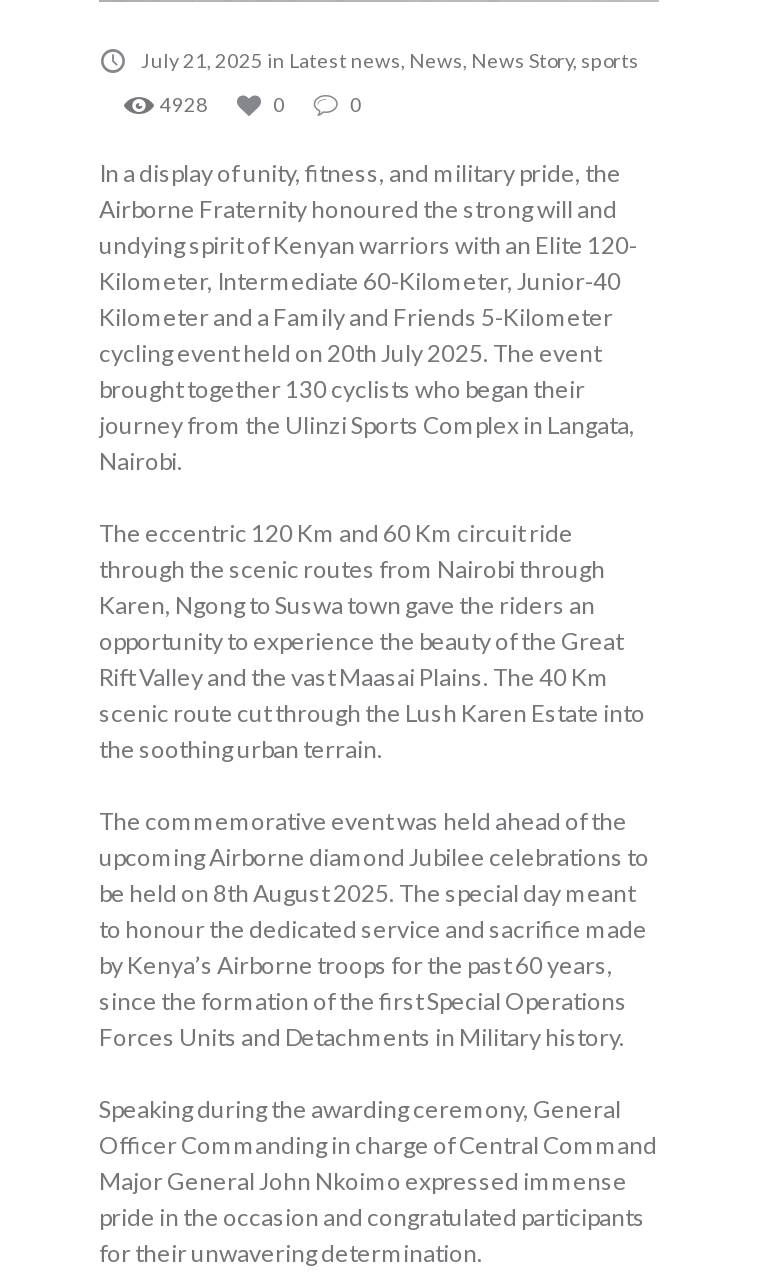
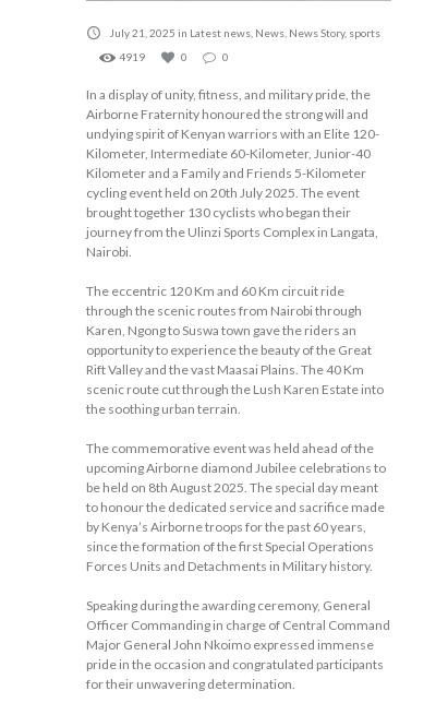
[160,93,208,117] 4928 -> [119,51,146,64] 4919

